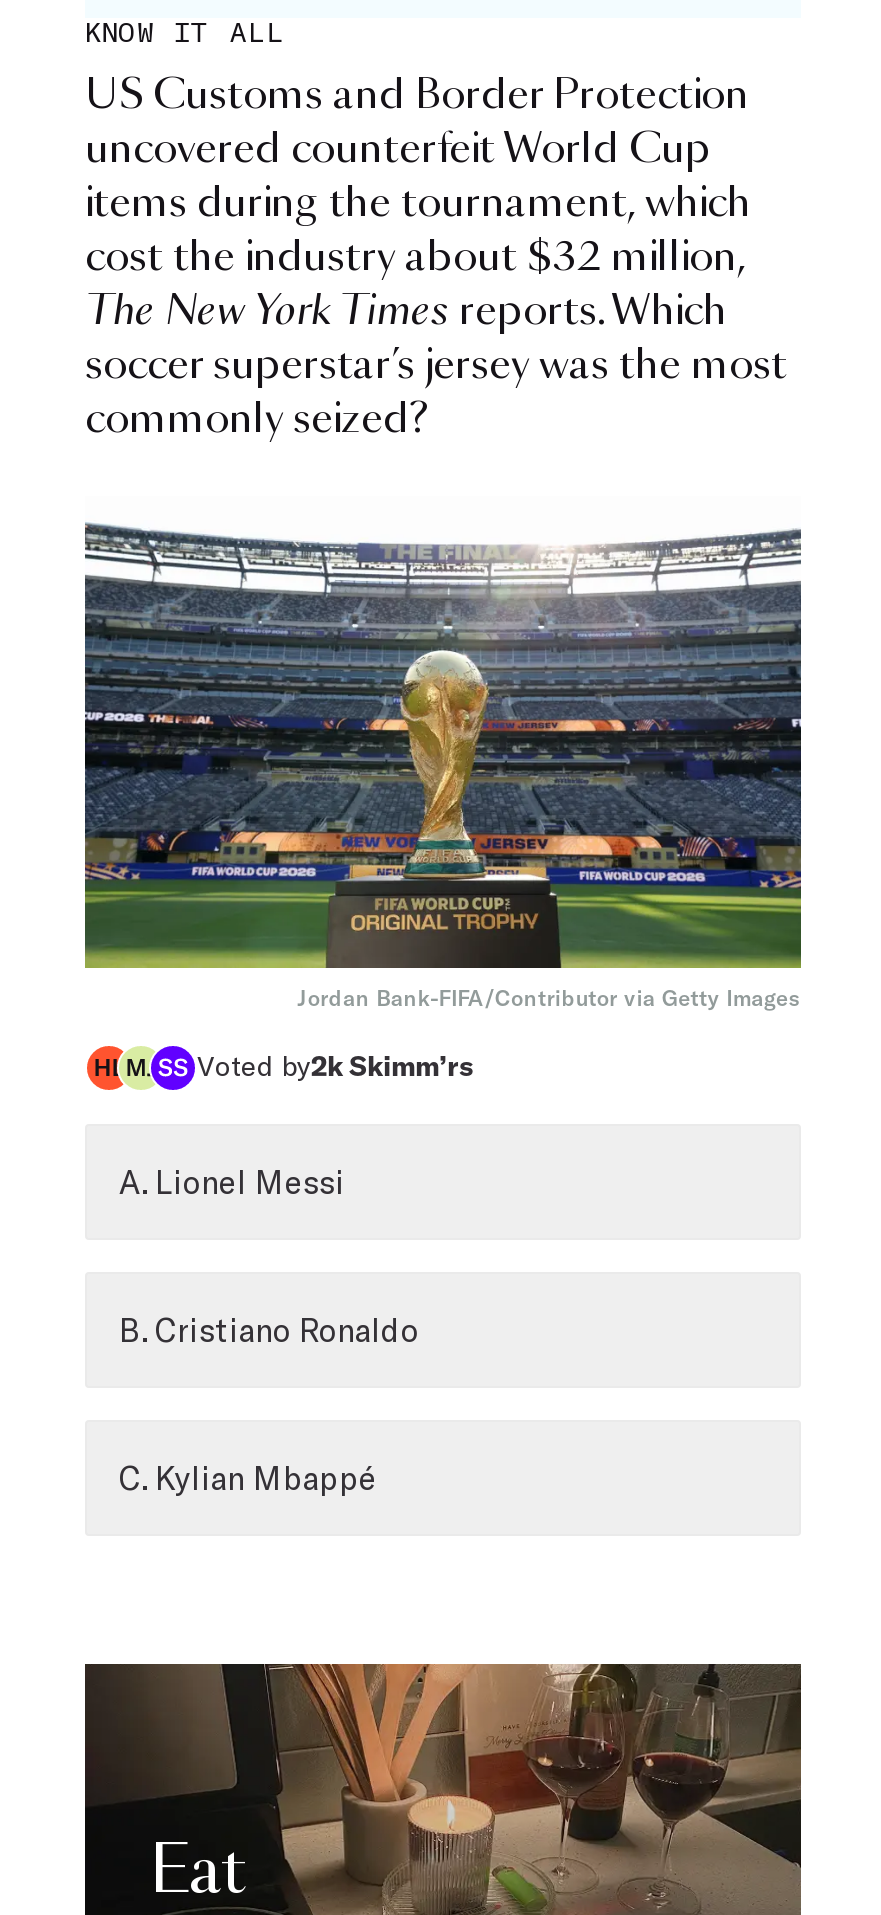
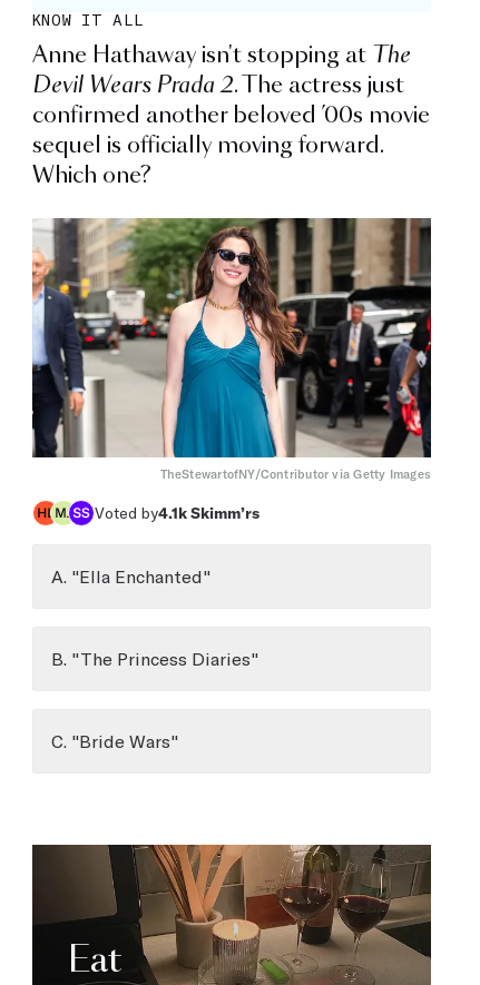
[85,76,787,440] US Customs and Border Protection | uncovered counterfeit World Cup | items during the tournament, which | cost the industry about $32 million, | The New York Times reports. Which | soccer superstar’s jersey was the most | commonly seized? -> [32,45,430,187] Anne Hathaway isn't stopping at The | Devil Wears Prada 2. The actress just | confirmed another beloved ’00s movie | sequel is officially moving forward. | Which one?
[83,522,803,1011] [image] | Jordan Bank-FIFA/Contributor via Getty Images -> [31,226,432,482] [image] | TheStewartofNY/Contributor via Getty Images
[197,1048,473,1084] Voted by2kSkimm’rs -> [95,503,259,523] Voted by4.1kSkimm’rs
[119,1161,345,1201] A. Lionel Messi -> [51,566,210,588] A. "Ella Enchanted"
[119,1309,419,1349] B. Cristiano Ronaldo -> [51,648,258,670] B. "The Princess Diaries"
[119,1457,377,1497] C. Kylian Mbappé -> [51,731,178,753] C. "Bride Wars"

